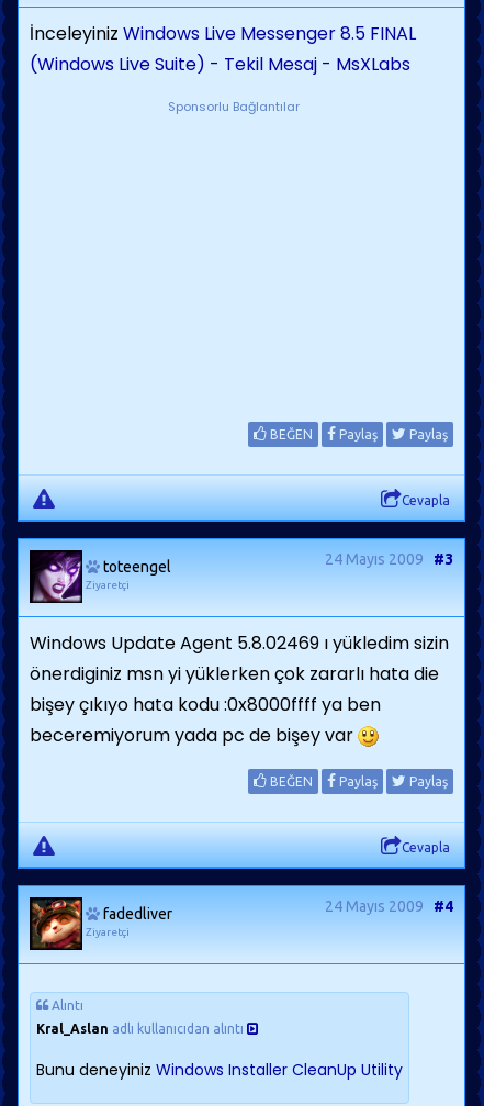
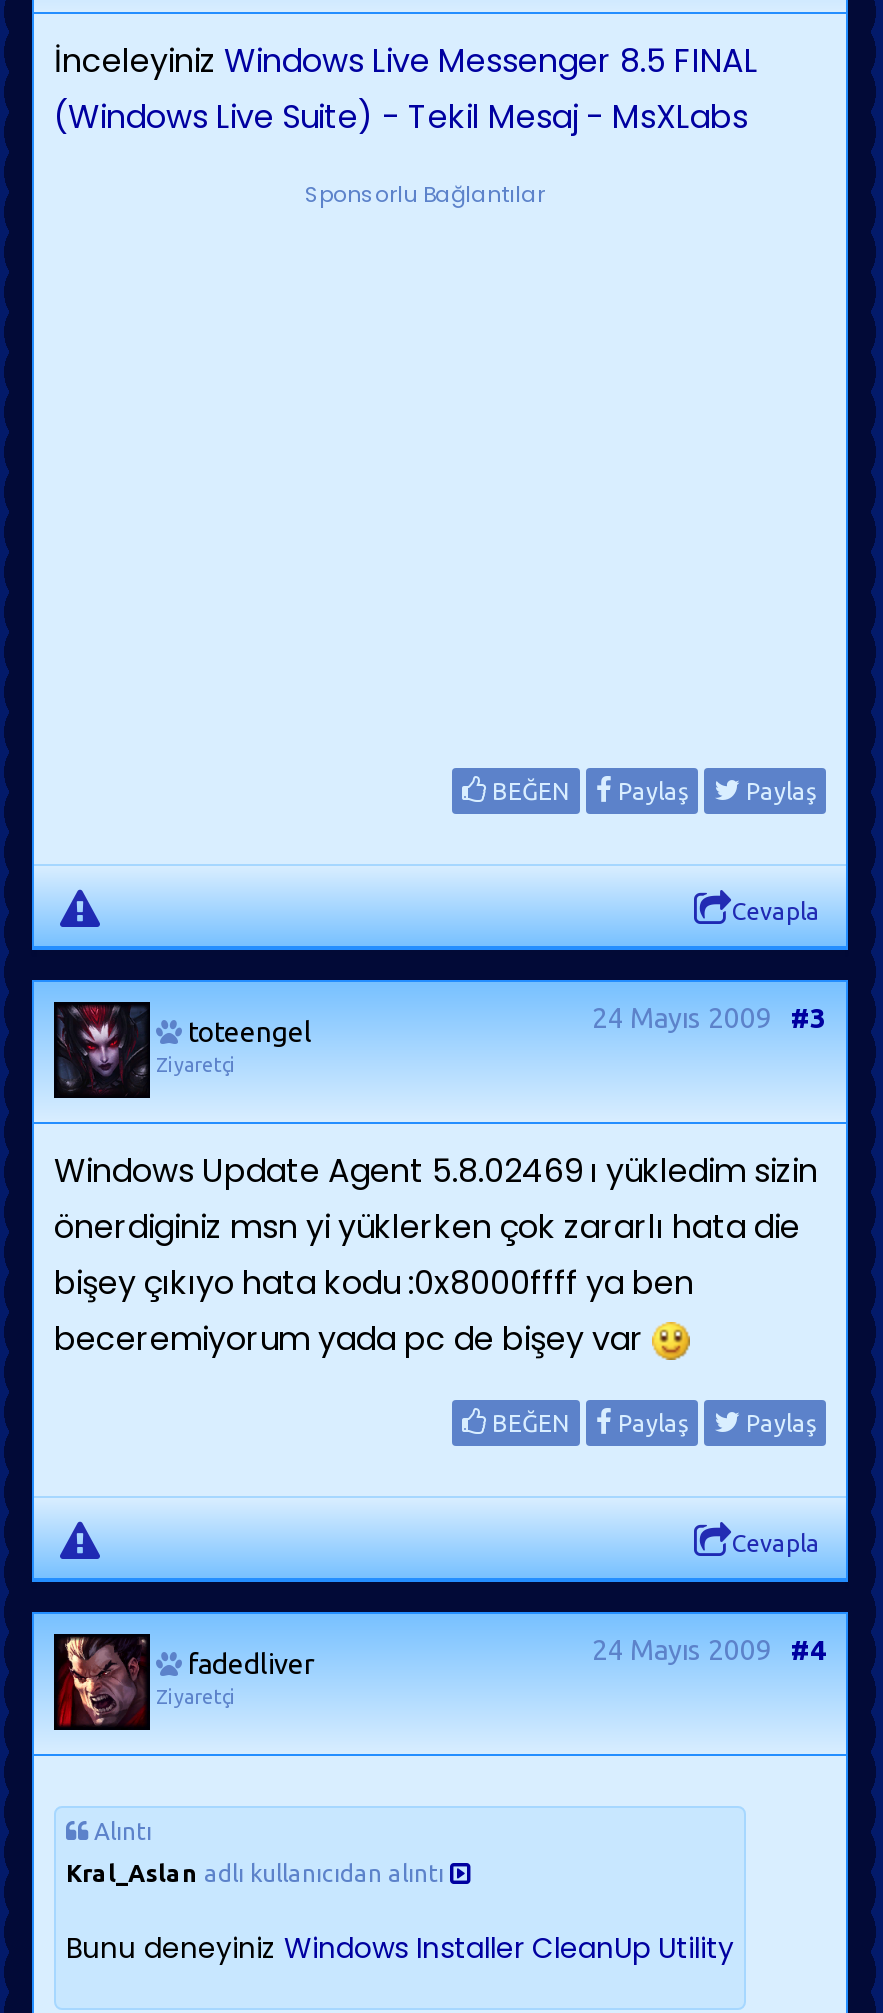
[32,551,82,602] [image] -> [58,1006,148,1096] [image]
[32,898,82,949] [image] -> [58,1636,150,1728] [image]

